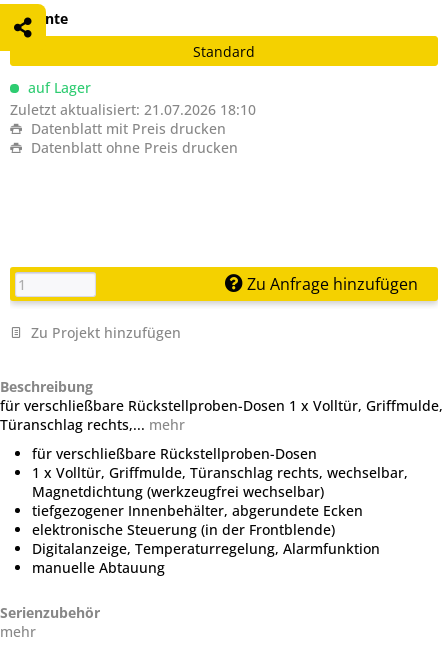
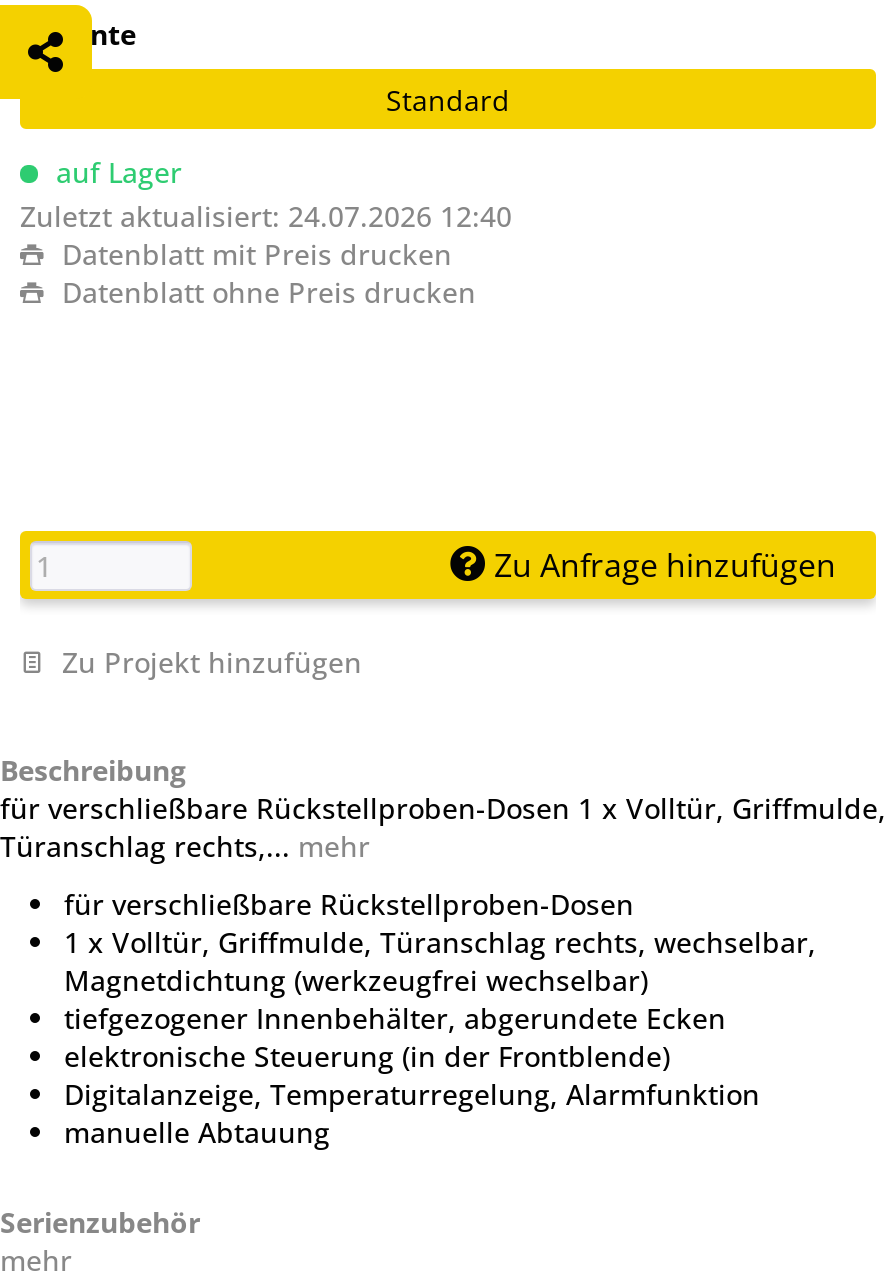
[10,100,256,119] Zuletzt aktualisiert: 21.07.2026 18:10 -> [20,197,512,235] Zuletzt aktualisiert: 24.07.2026 12:40

